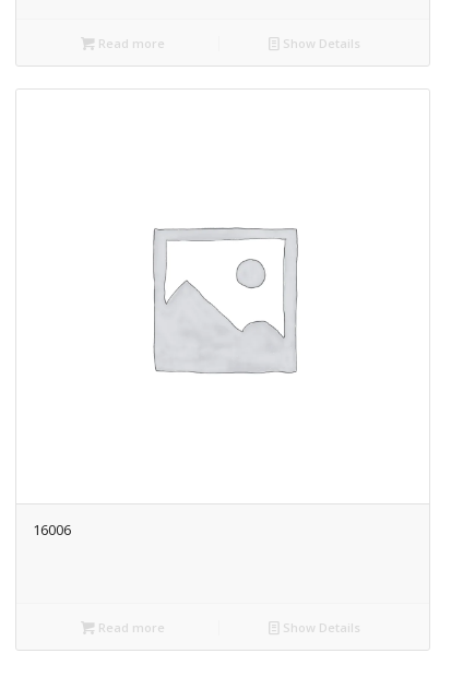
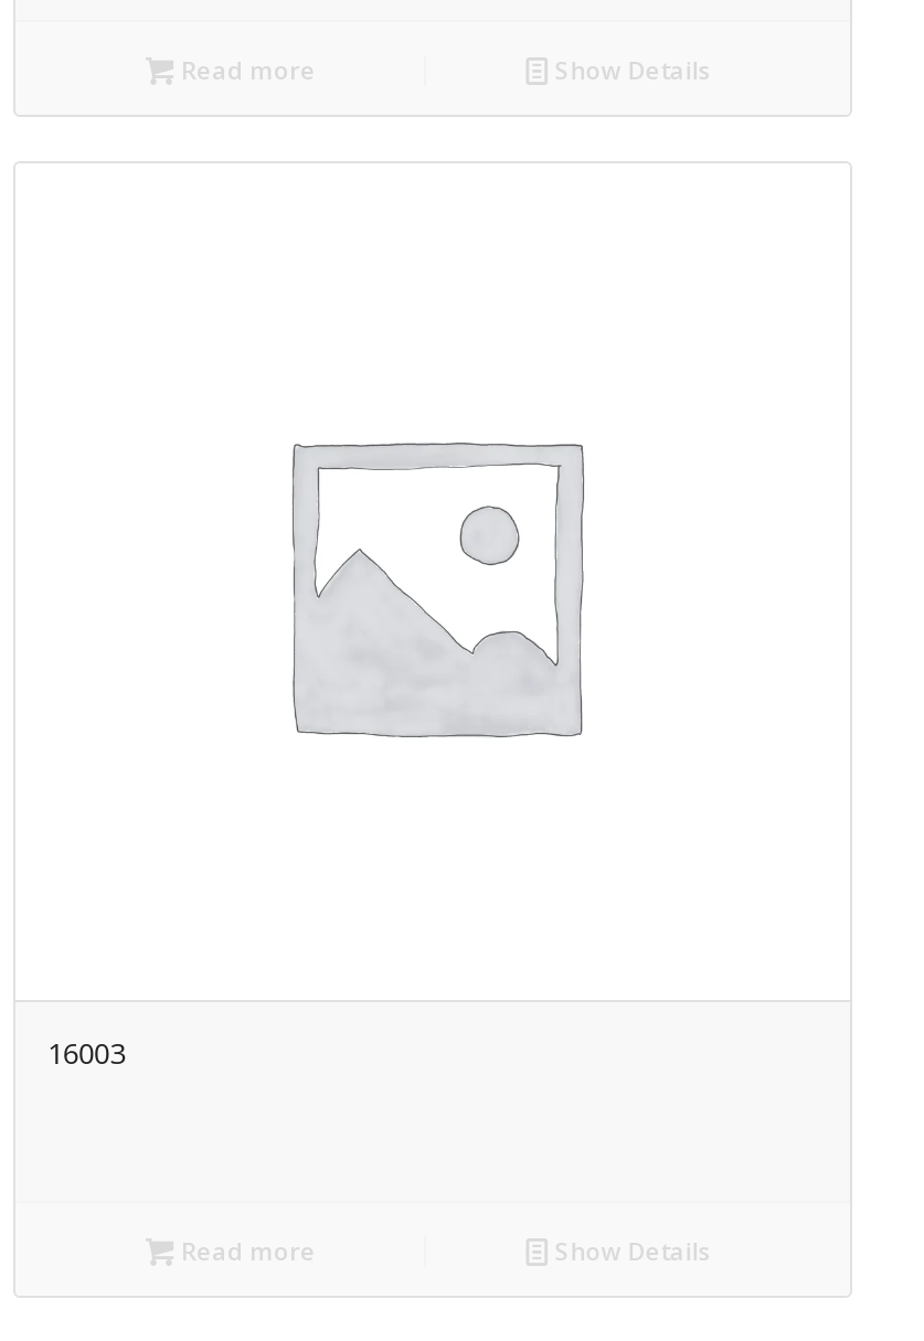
[32,520,71,540] 16006 -> [48,1033,125,1073] 16003

